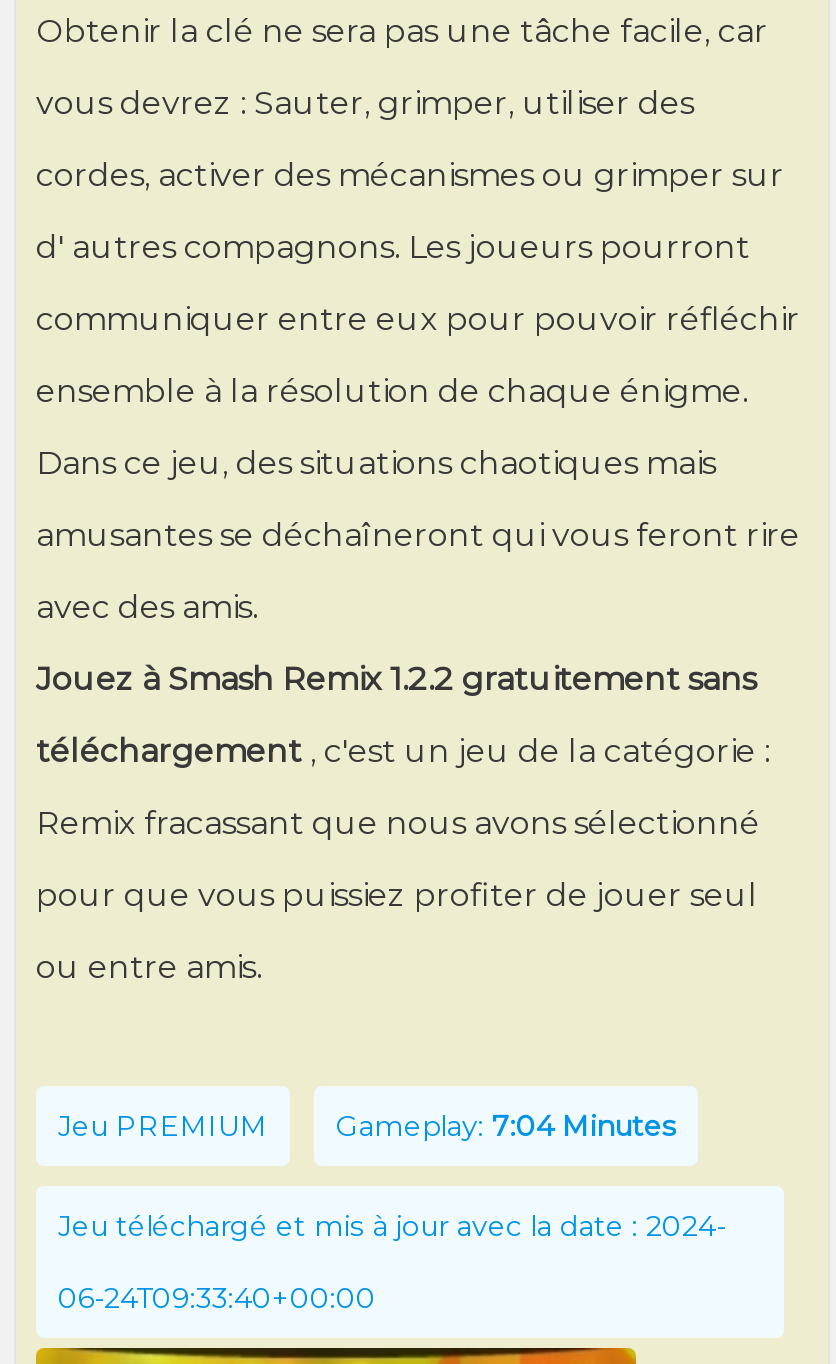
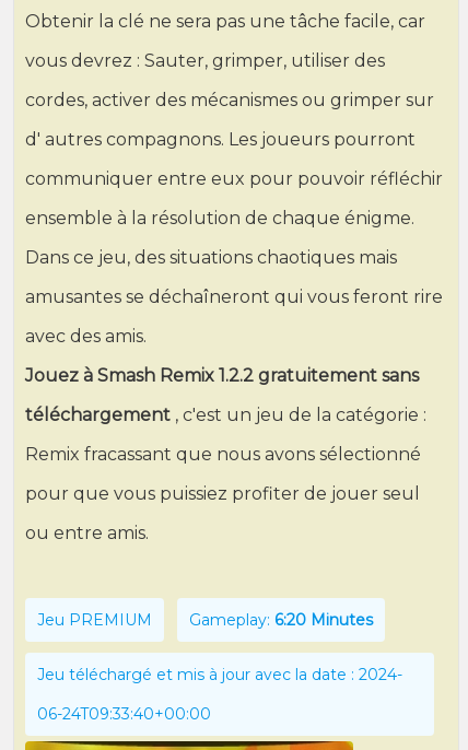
[336,1108,676,1144] Gameplay: 7:04 Minutes -> [189,610,373,630] Gameplay: 6:20 Minutes

